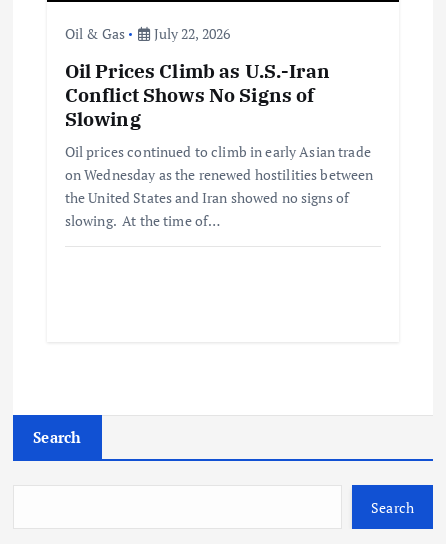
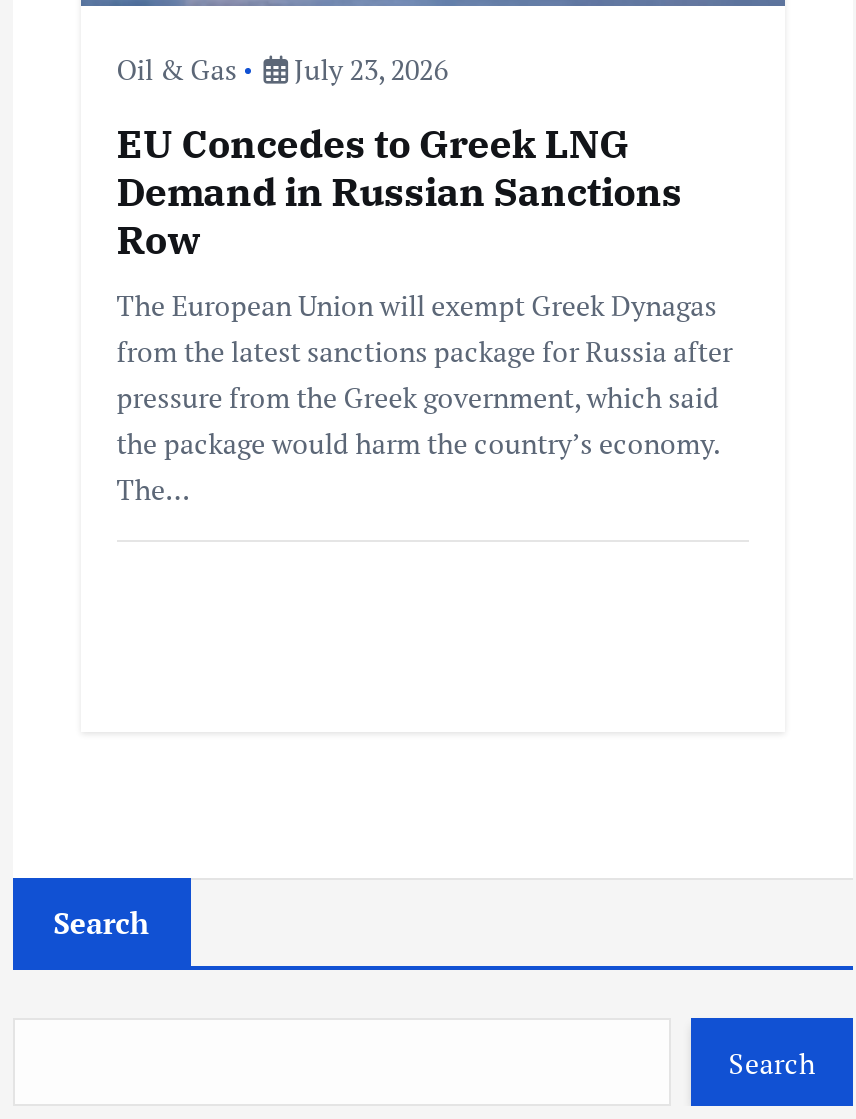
[65,24,230,43] Oil & Gas July 22, 2026 -> [117,50,448,88] Oil & Gas July 23, 2026
[65,58,373,230] Oil Prices Climb as U.S.-Iran | Conflict Shows No Signs of | Slowing | Oil prices continued to climb in early Asian trade | on Wednesday as the renewed hostilities between | the United States and Iran showed no signs of | slowing. At the time of… -> [117,118,733,508] EU Concedes to Greek LNG | Demand in Russian Sanctions | Row | The European Union will exempt Greek Dynagas | from the latest sanctions package for Russia after | pressure from the Greek government, which said | the package would harm the country’s economy. | The…

